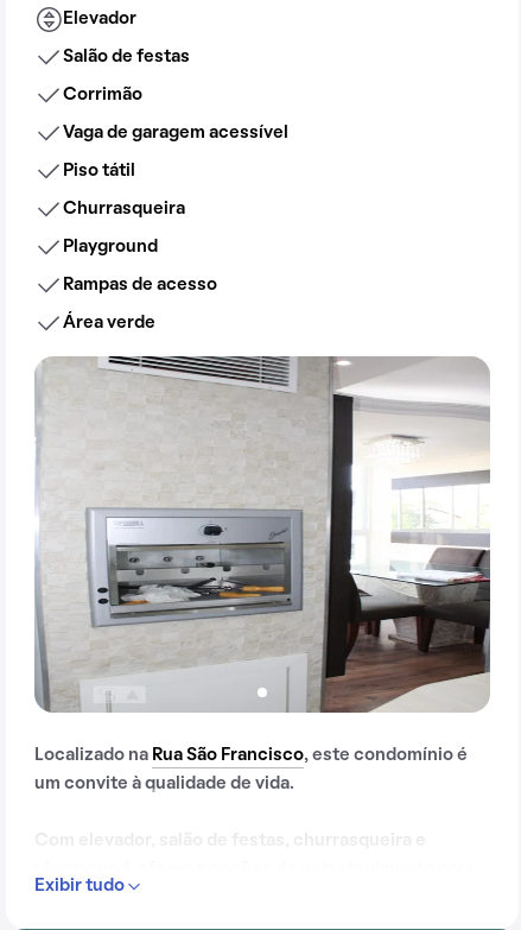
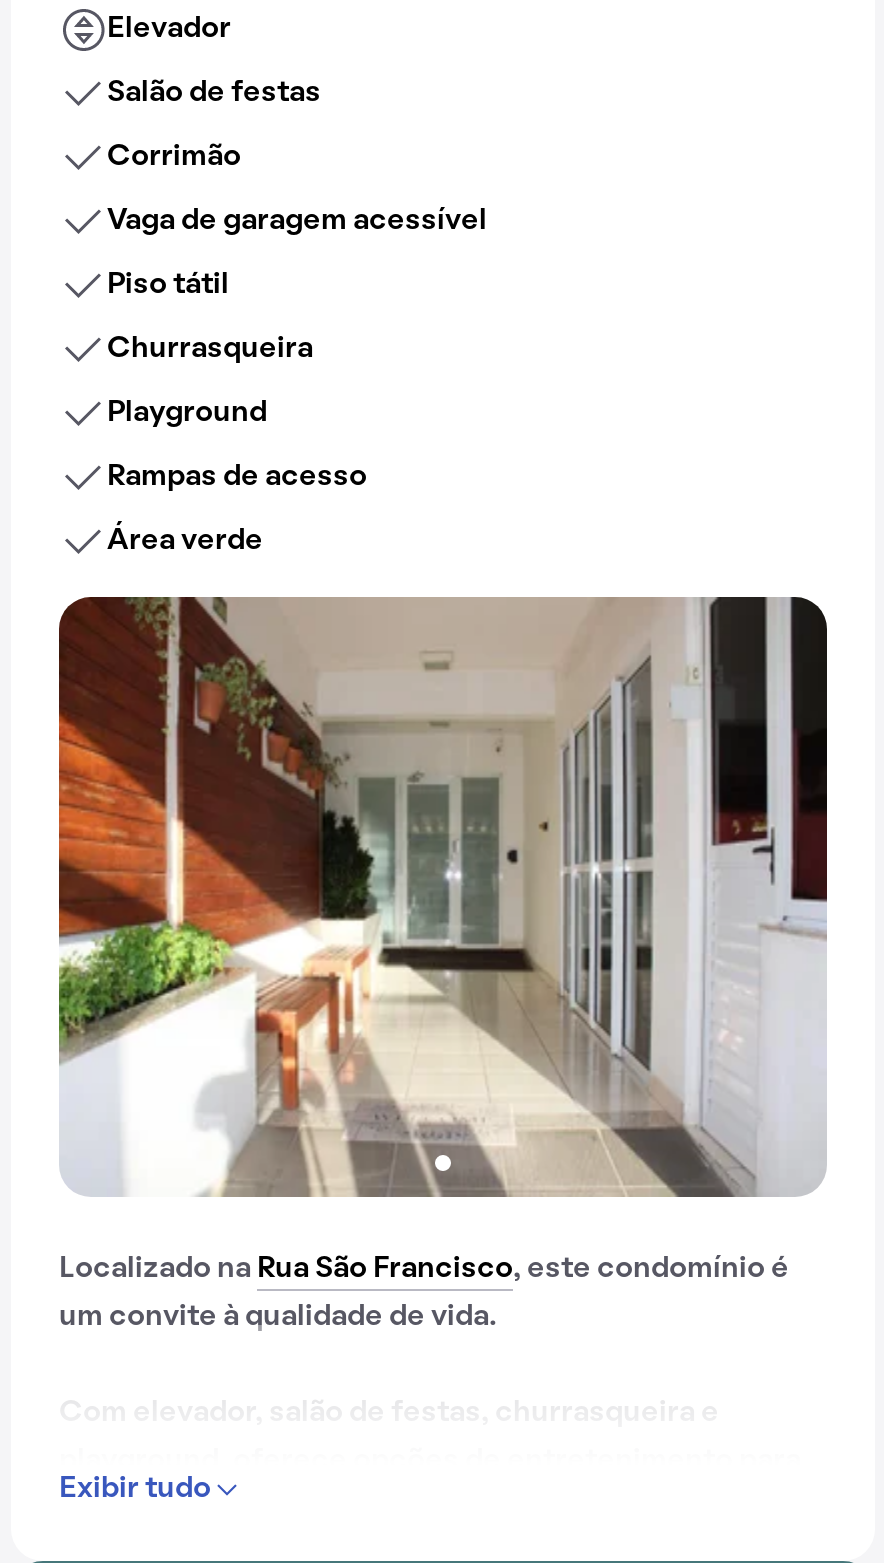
[34,356,491,713] [image] -> [57,595,829,1197] [image]

